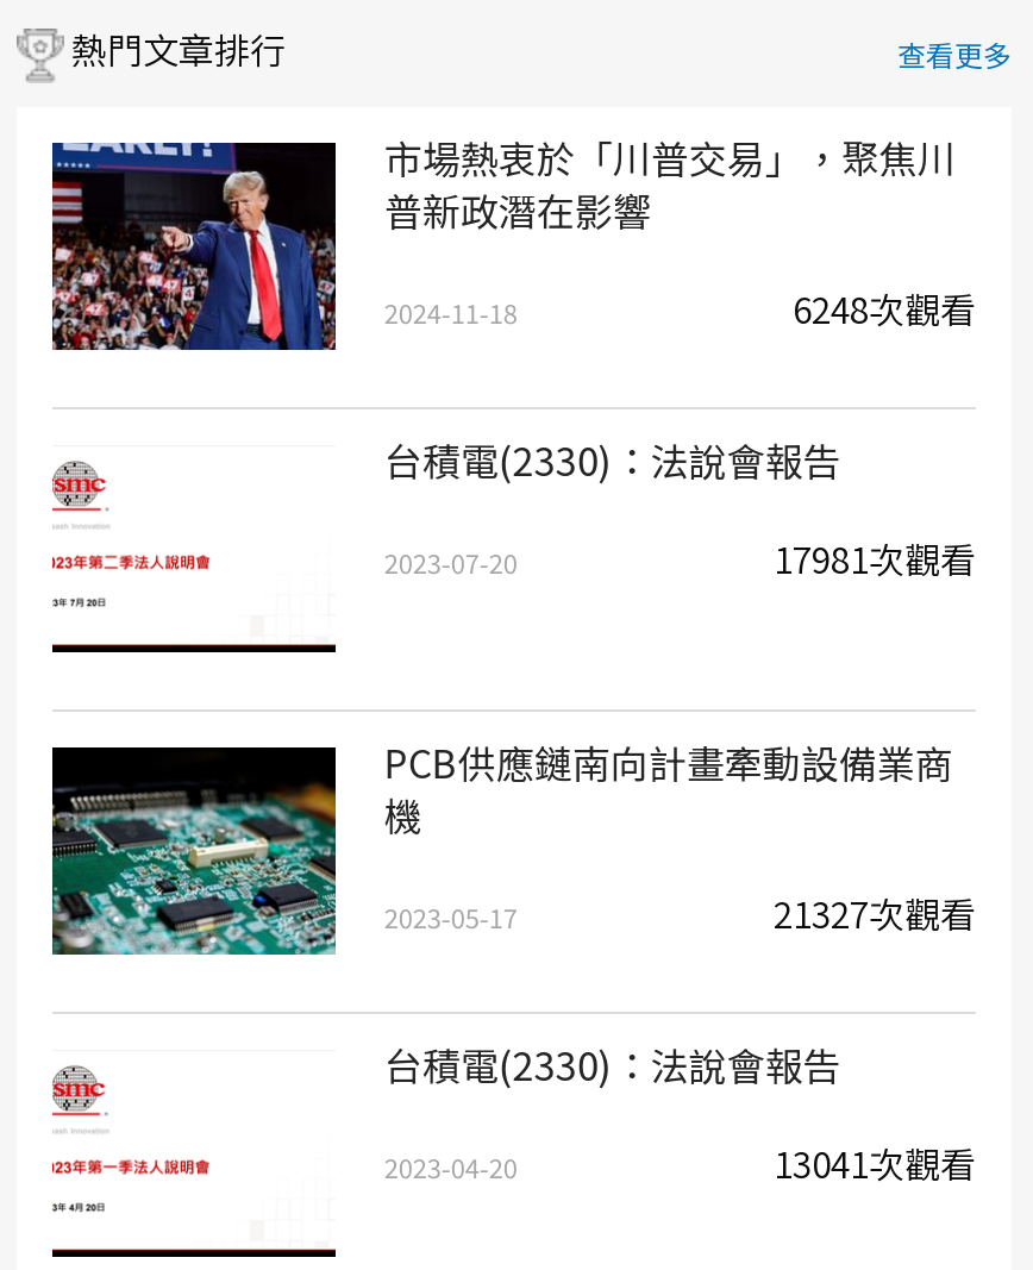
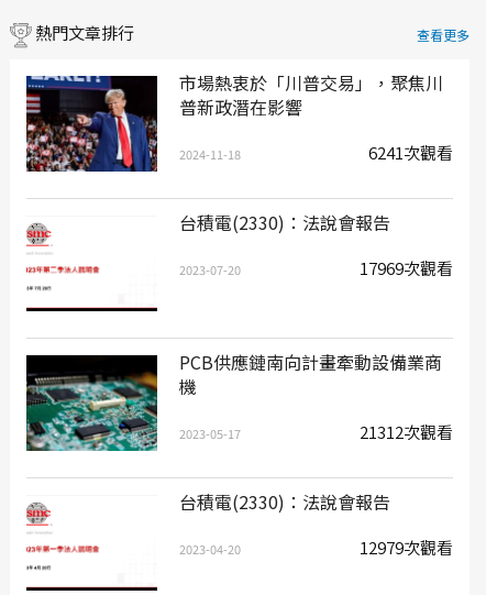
[793,283,976,333] 6248次觀看 -> [368,141,453,164] 6241次觀看
[774,533,976,583] 17981次觀看 -> [360,256,453,279] 17969次觀看
[774,888,976,938] 21327次觀看 -> [360,420,453,443] 21312次觀看
[774,1138,976,1188] 13041次觀看 -> [360,536,453,559] 12979次觀看

